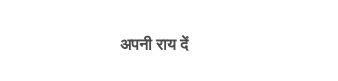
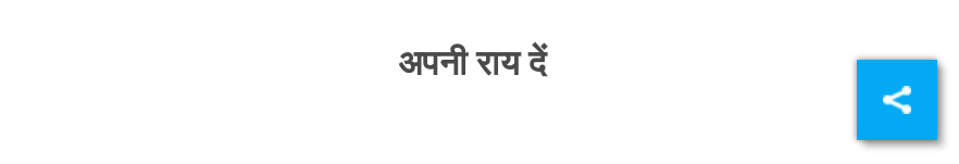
none -> [852,55,944,147] [image]

